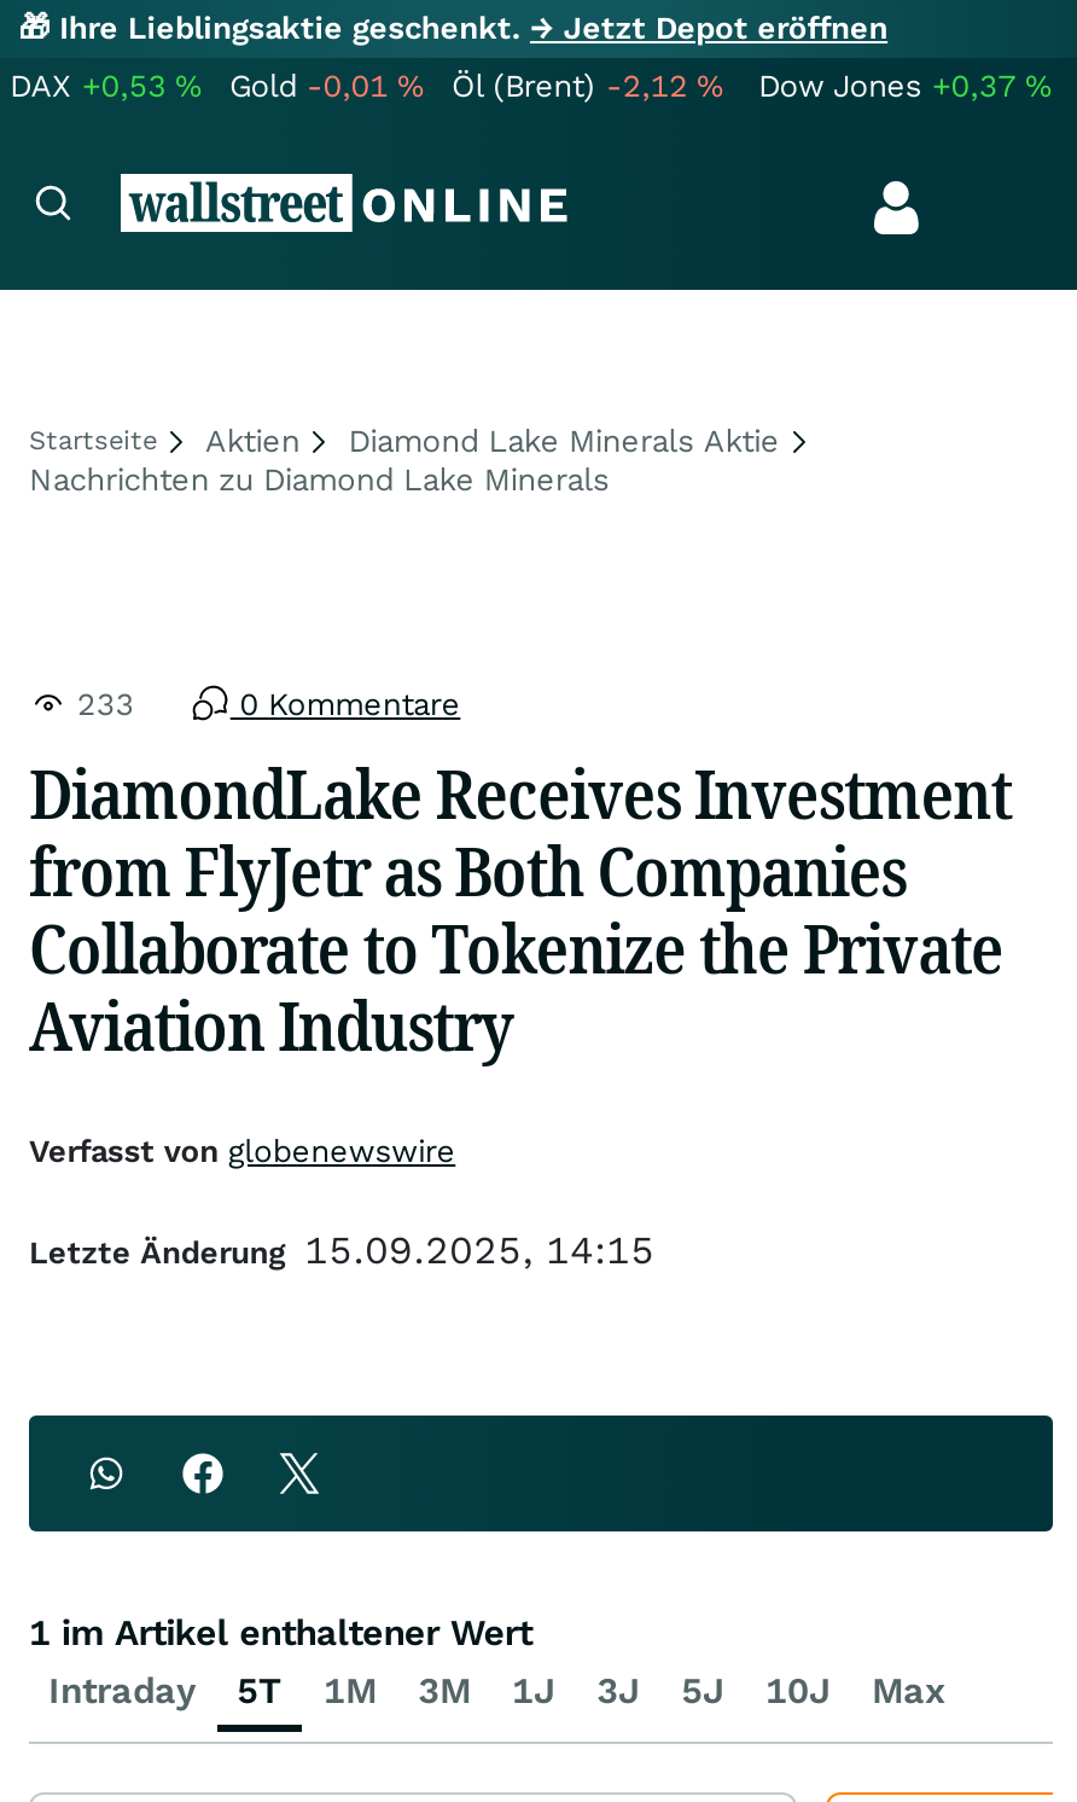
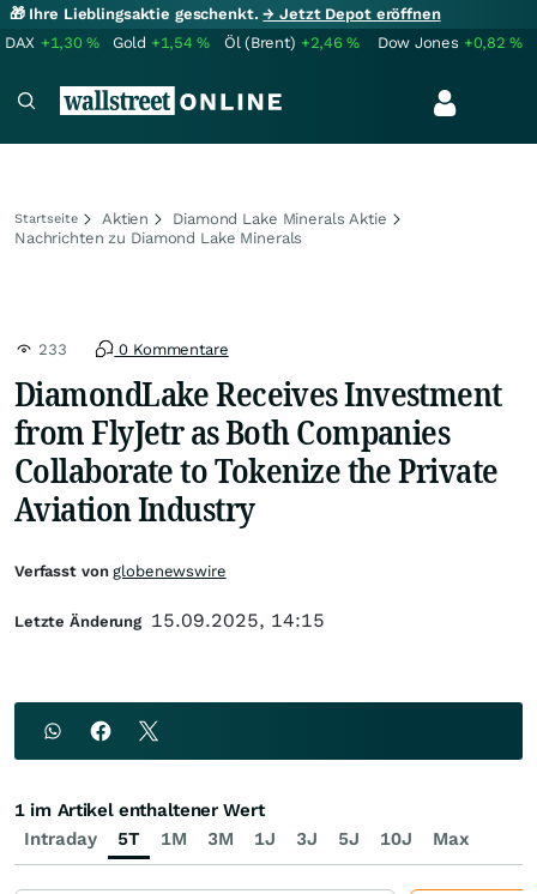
[10,68,201,104] DAX +0,53% -> [5,34,100,52] DAX +1,30%
[229,68,423,104] Gold -0,01% -> [113,34,210,52] Gold +1,54%
[452,68,723,104] Öl (Brent) -2,12% -> [224,34,360,52] Öl (Brent) +2,46%
[758,68,1051,104] Dow Jones +0,37% -> [378,34,523,52] Dow Jones +0,82%

